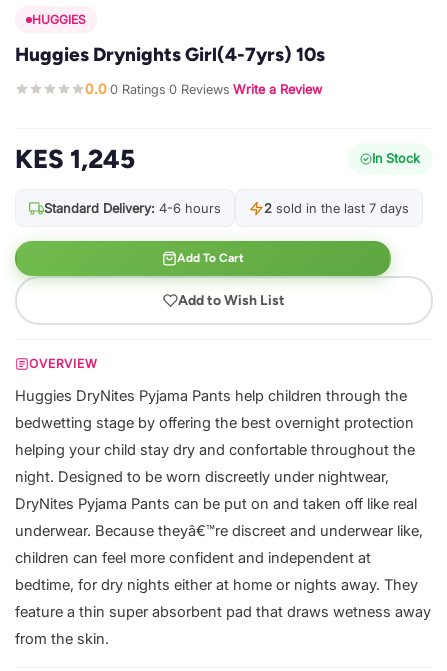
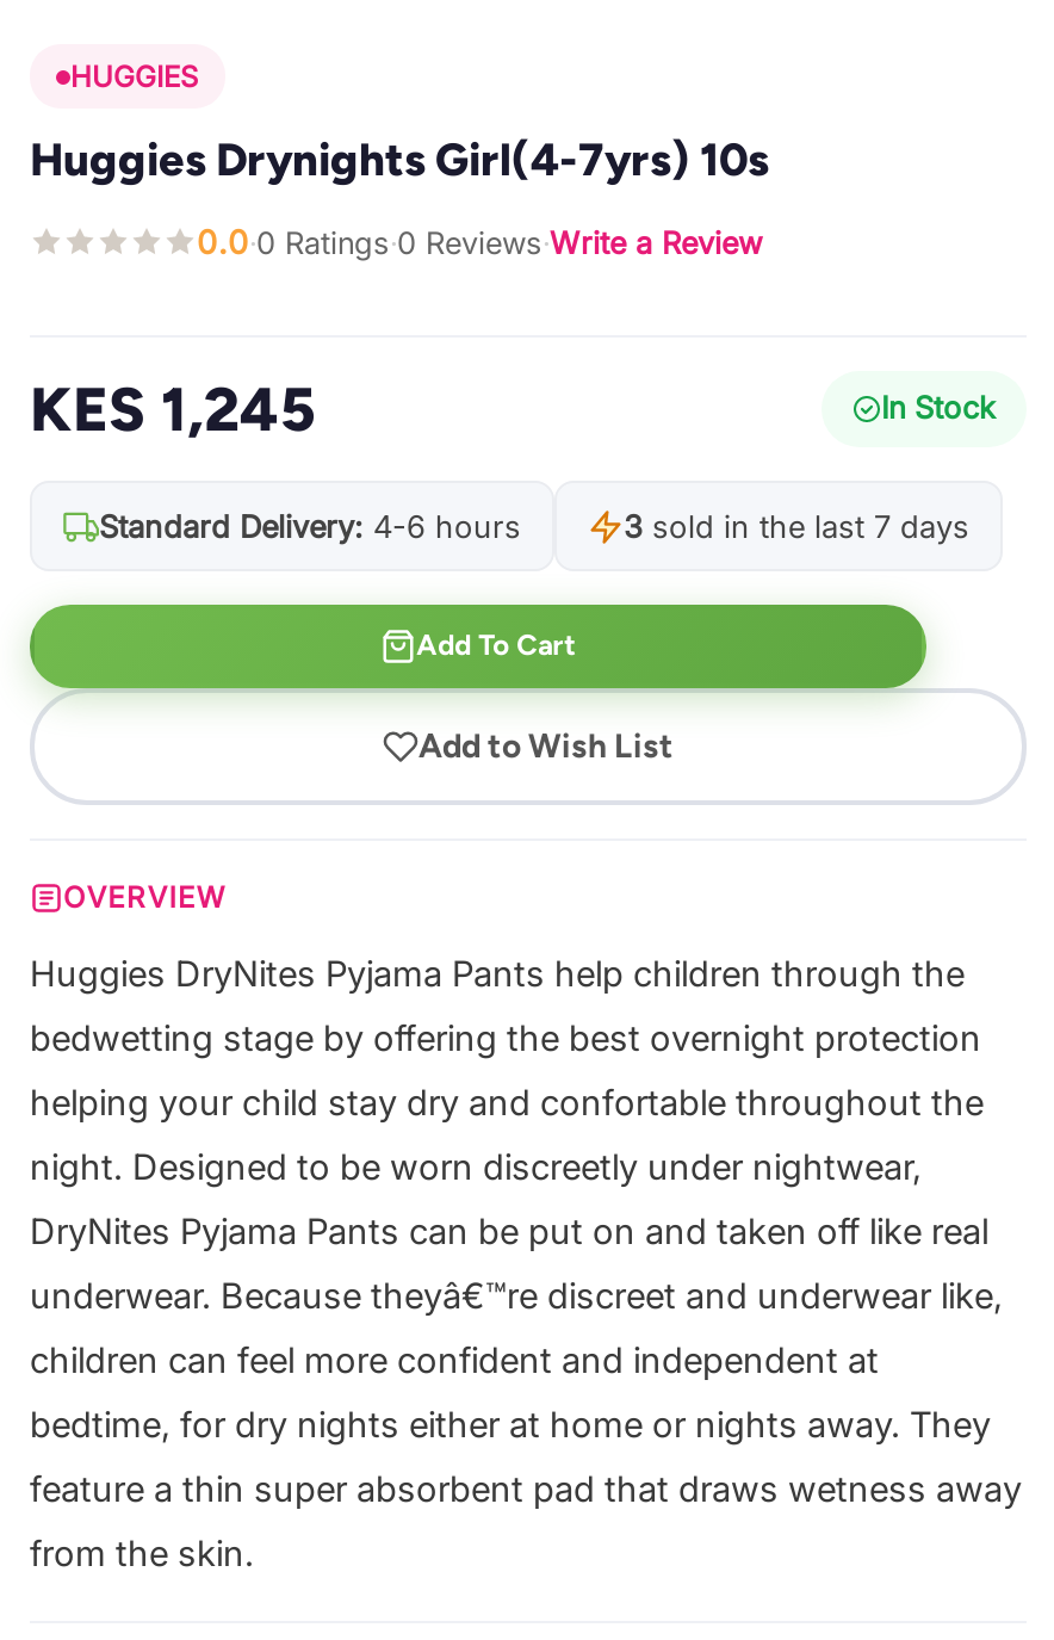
[264,200,409,216] 2 sold in the last 7 days -> [624,507,969,545] 3 sold in the last 7 days

